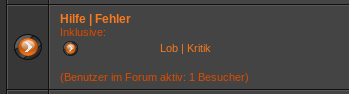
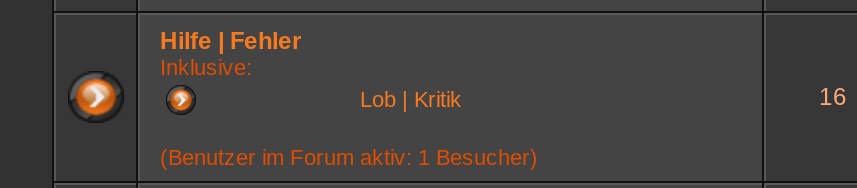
none -> [819,83,847,111] 16

